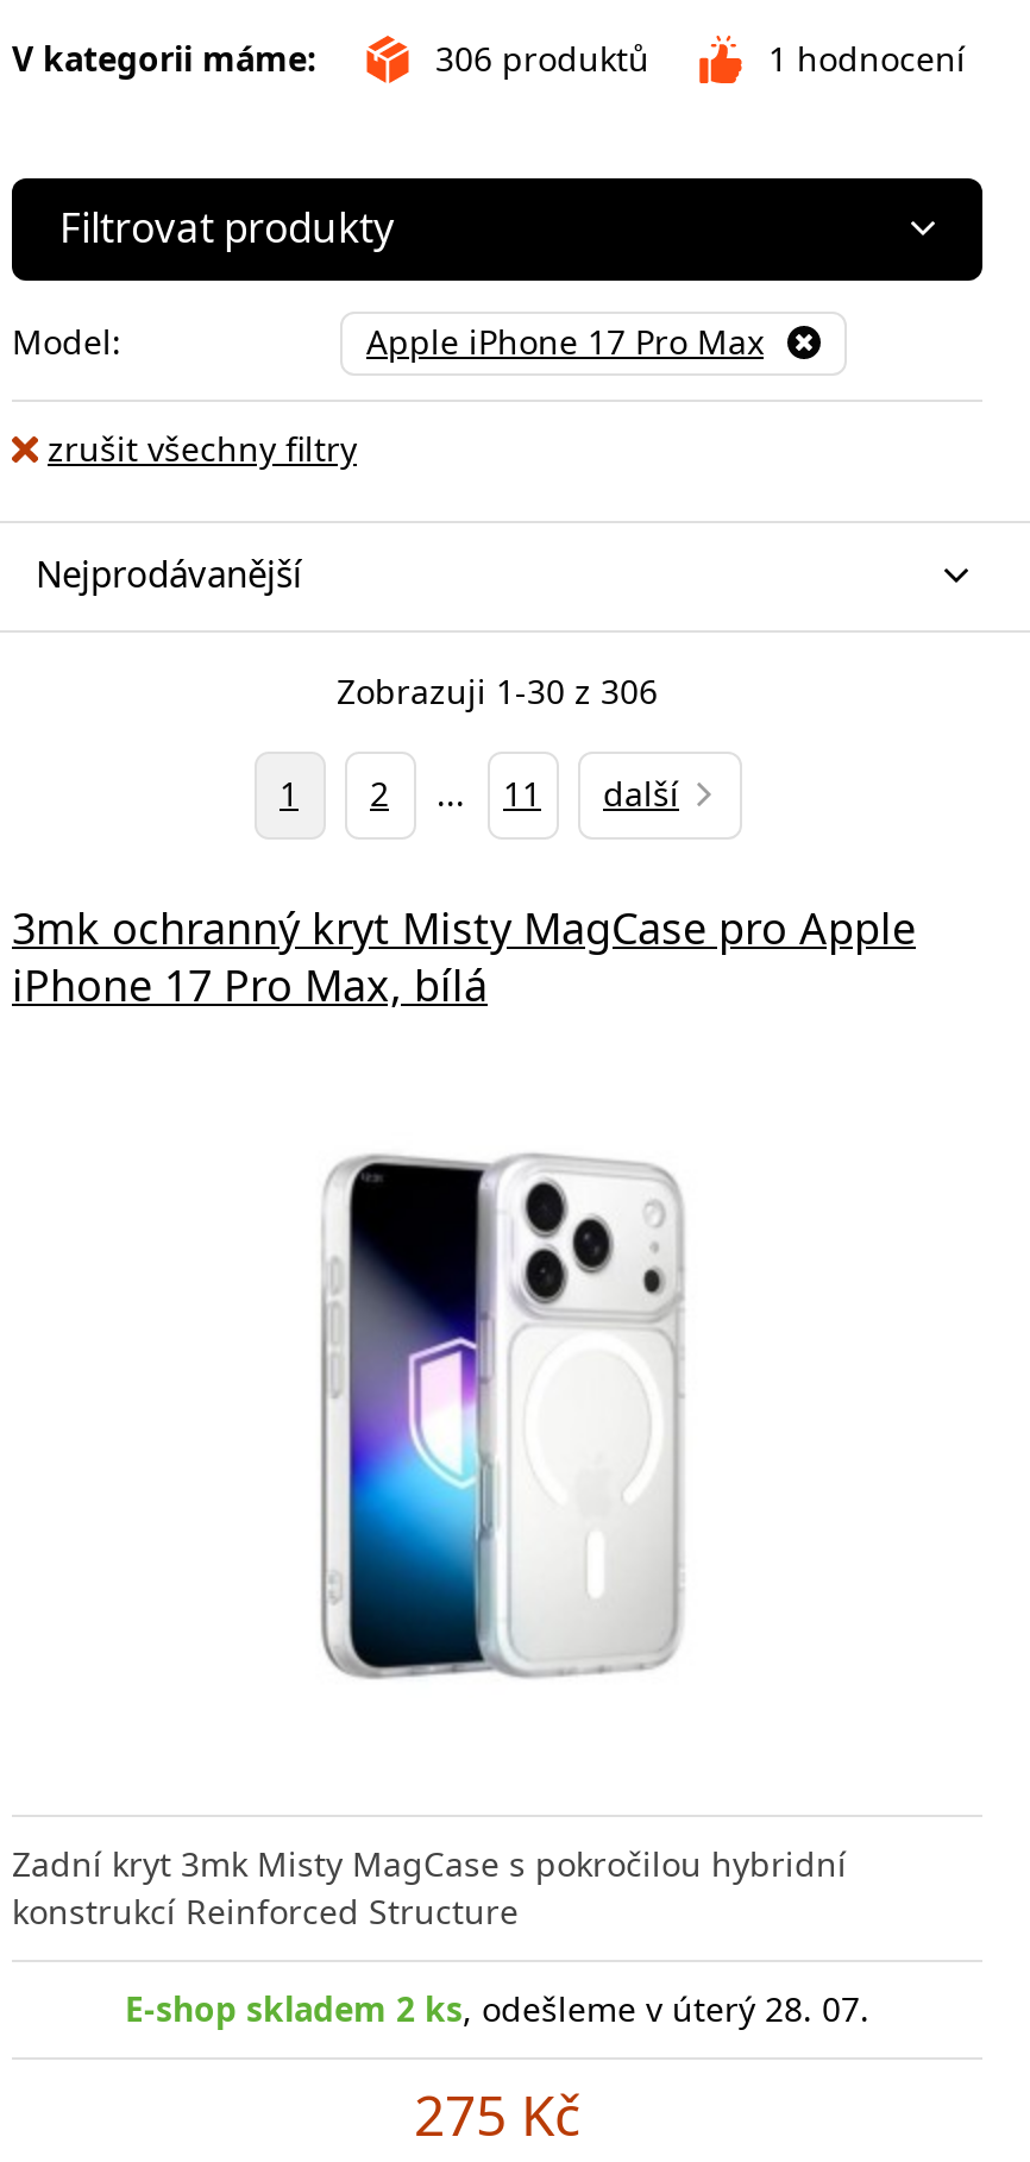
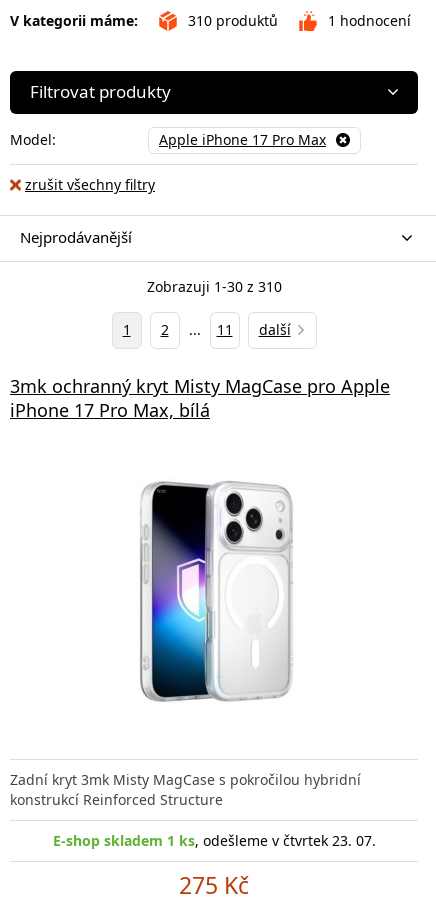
[435,35,649,80] 306 produktů -> [188,11,278,30] 310 produktů
[337,667,658,712] Zobrazuji 1-30 z 306 -> [146,276,281,295] Zobrazuji 1-30 z 310
[125,1985,869,2030] E-shop skladem 2 ks, odešleme v úterý 28. 07. -> [52,830,375,849] E-shop skladem 1 ks, odešleme v čtvrtek 23. 07.

